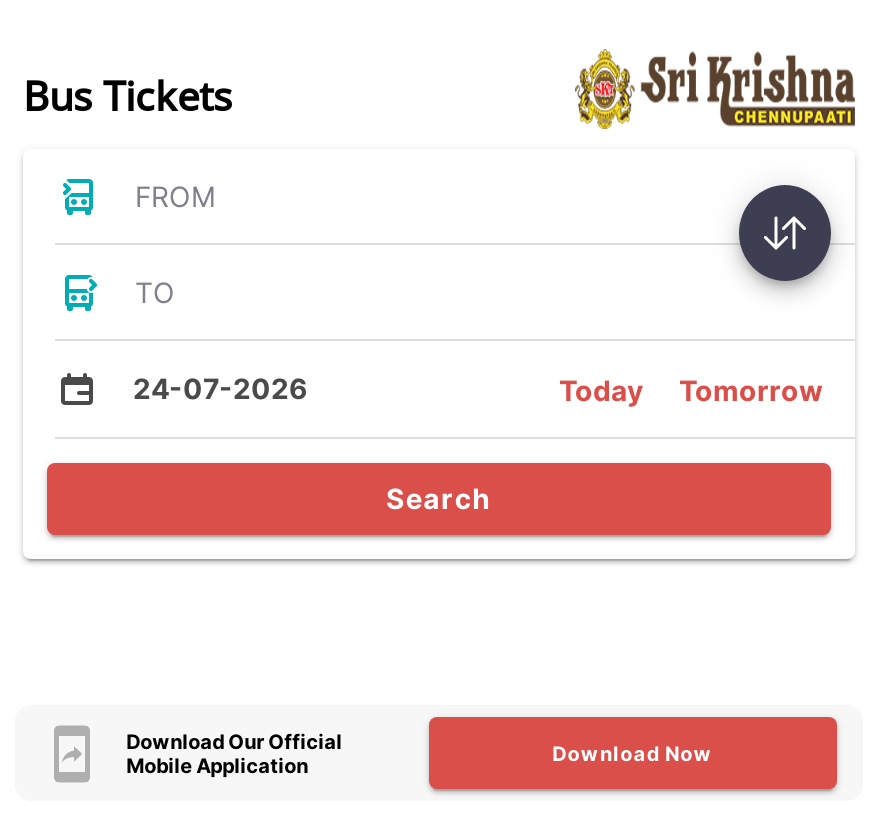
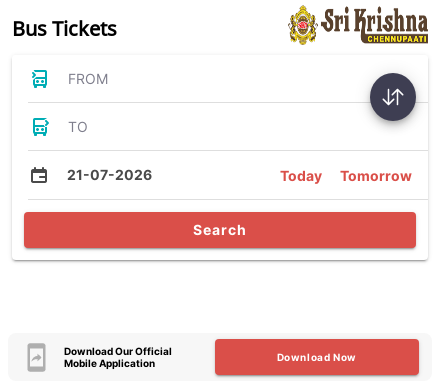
[133,371,307,405] 24-07-2026 -> [67,166,152,183] 21-07-2026

